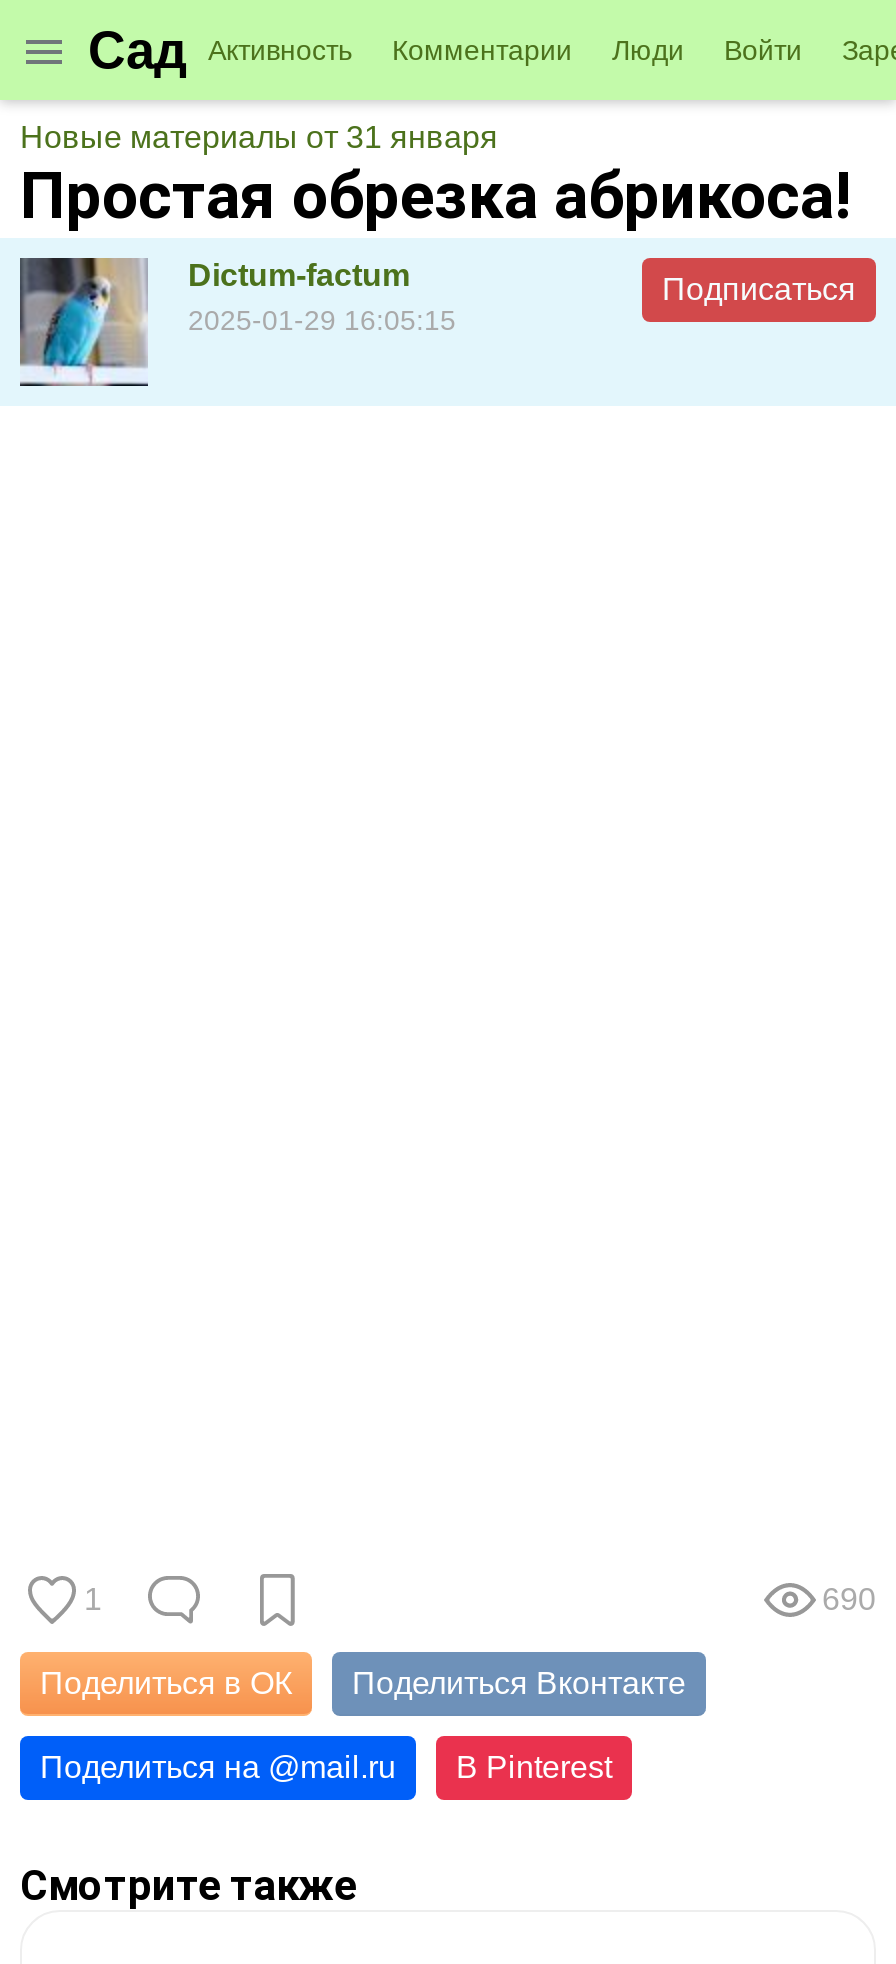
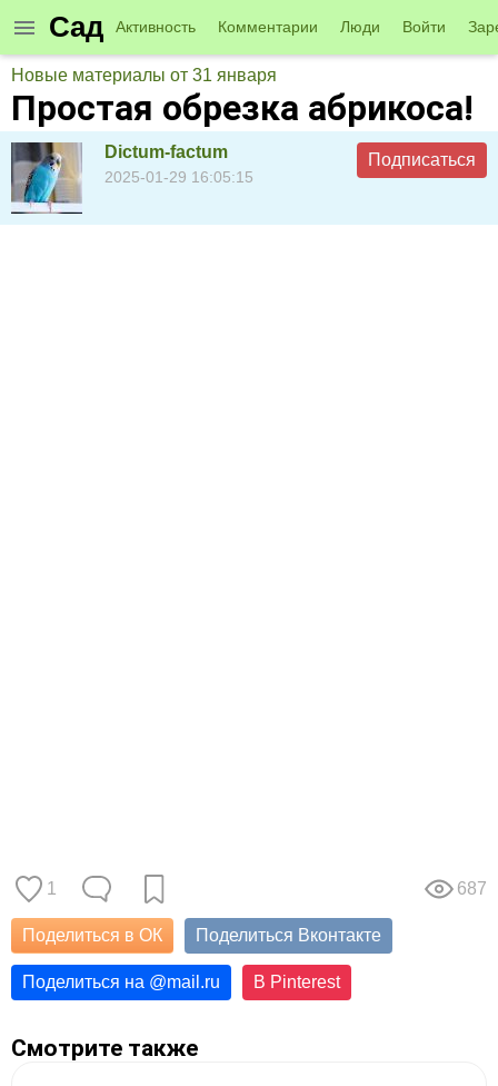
[822,1582,876,1616] 690 -> [457,879,487,898] 687

